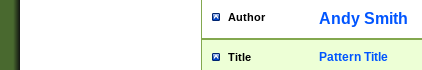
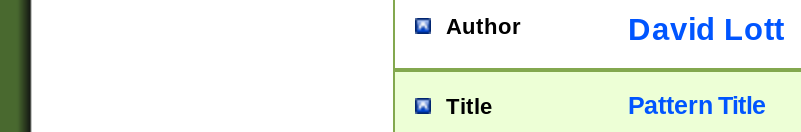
[318,10,407,27] Andy Smith -> [628,12,784,46] David Lott

